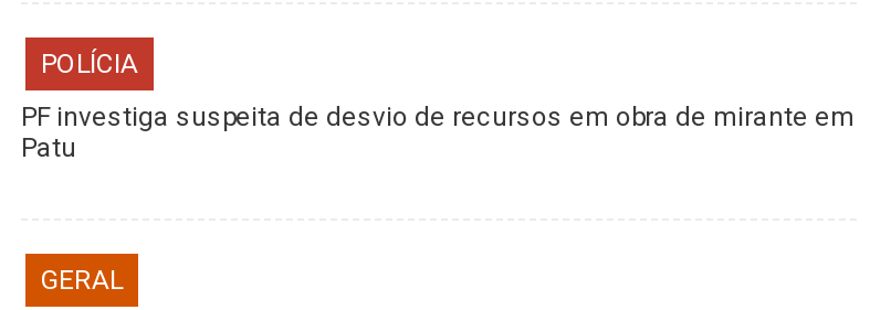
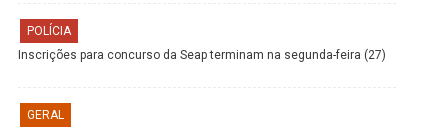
[21,101,855,163] PF investiga suspeita de desvio de recursos em obra de mirante em | Patu -> [18,48,386,62] Inscrições para concurso da Seap terminam na segunda-feira (27)

